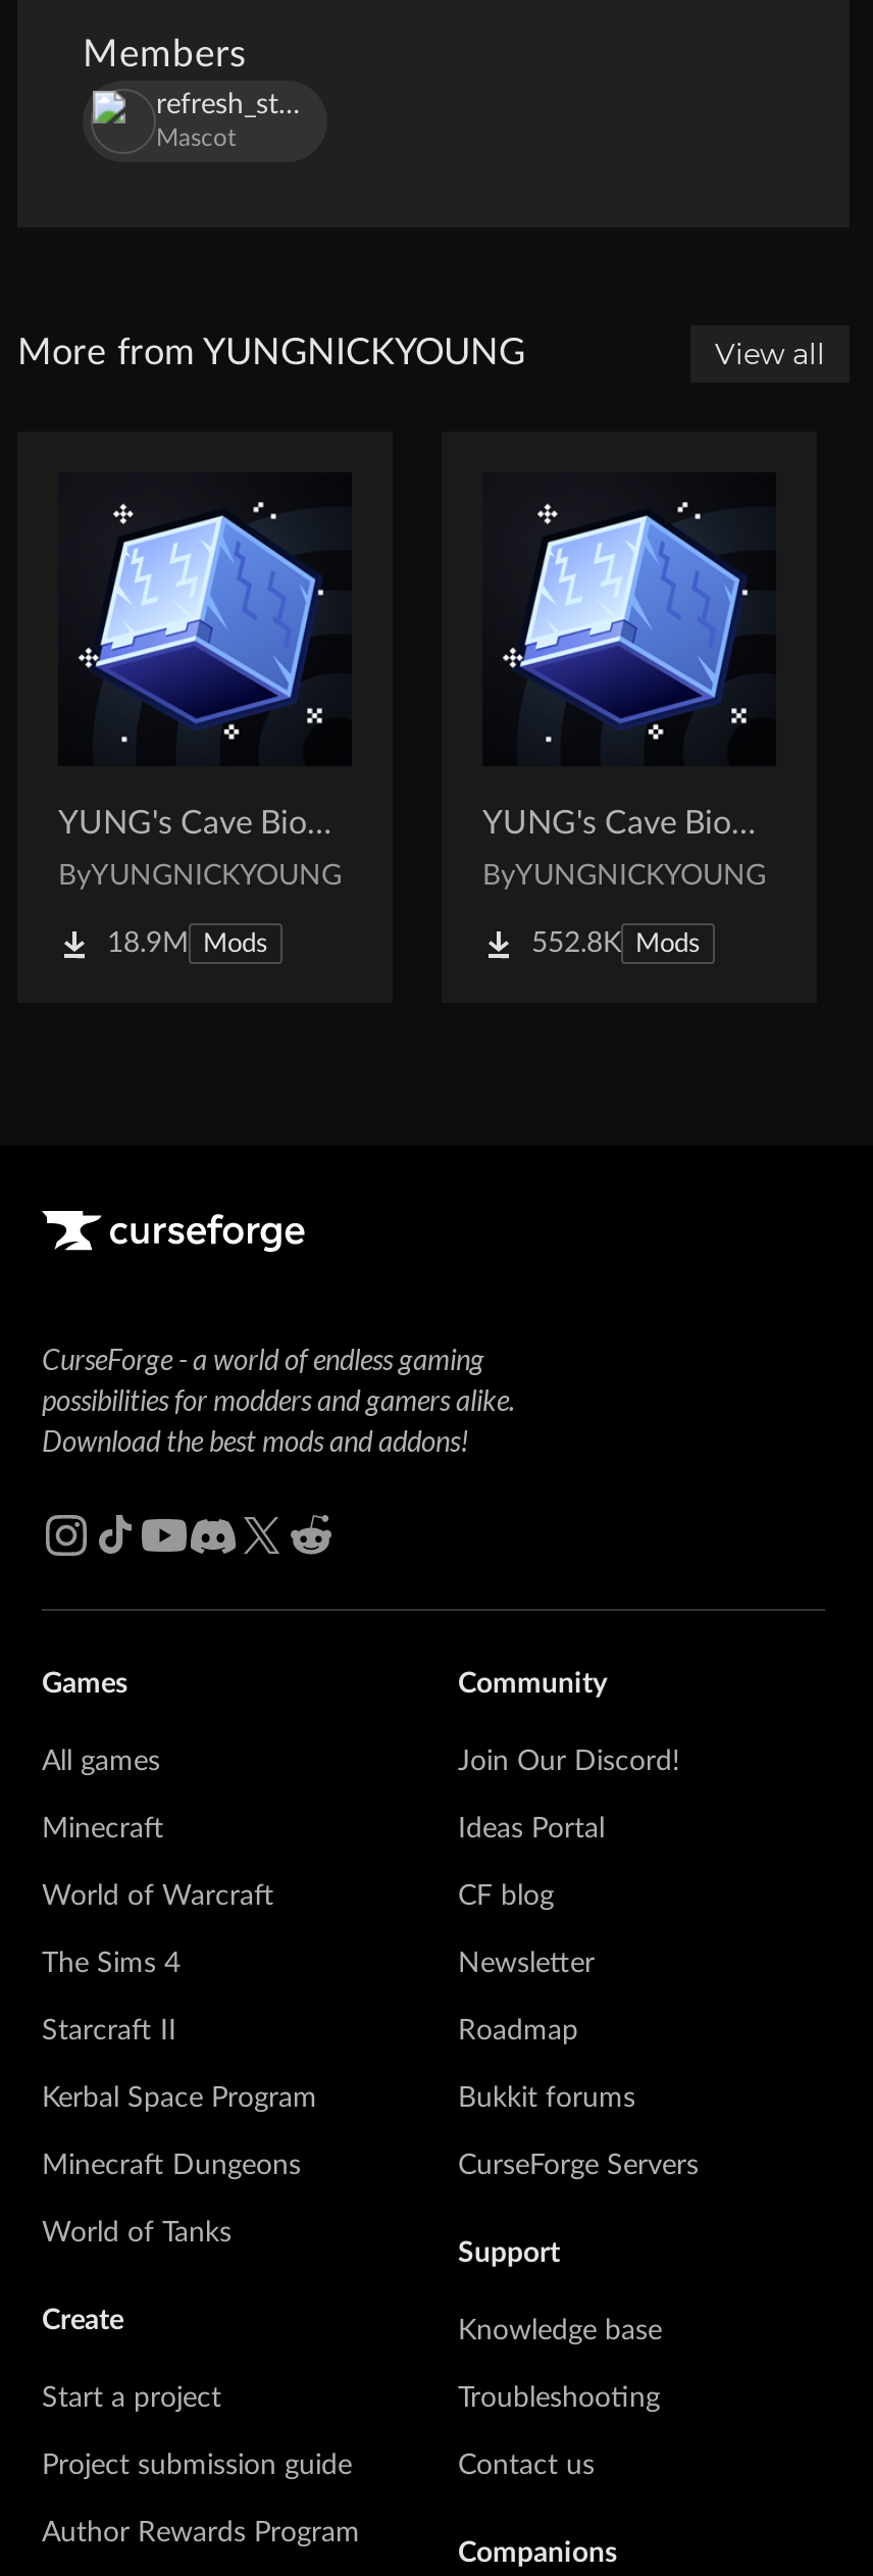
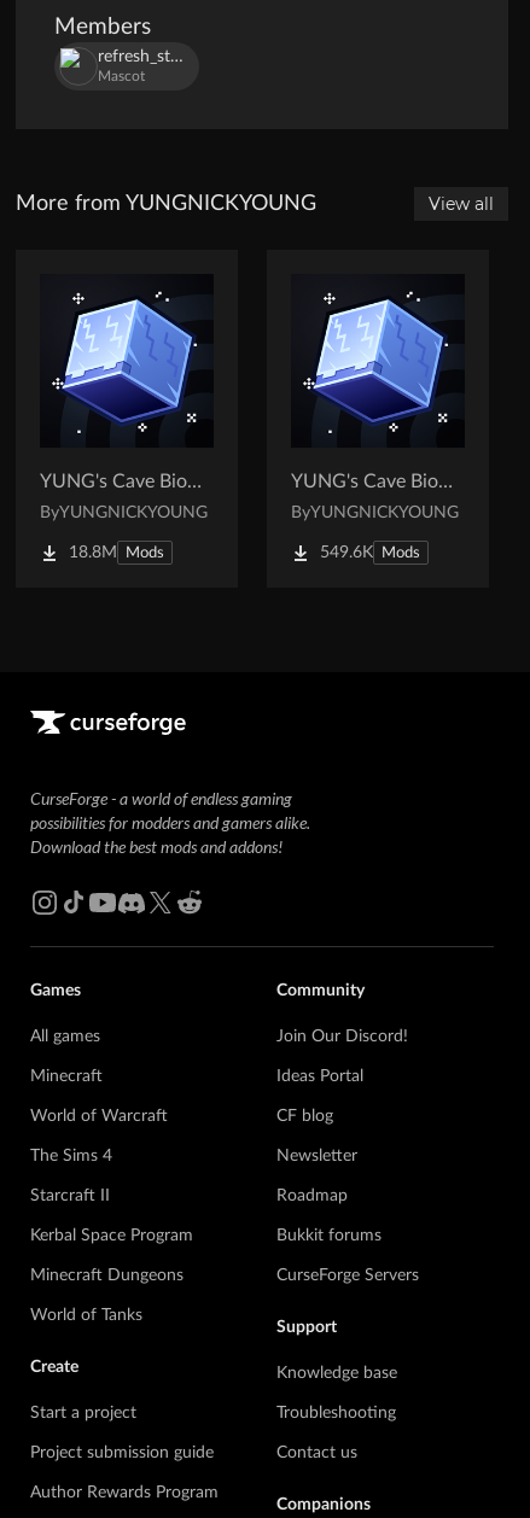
[107,929,268,957] 18.9M Mods -> [69,544,164,561] 18.8M Mods
[531,929,701,957] 552.8K Mods -> [320,544,420,561] 549.6K Mods

